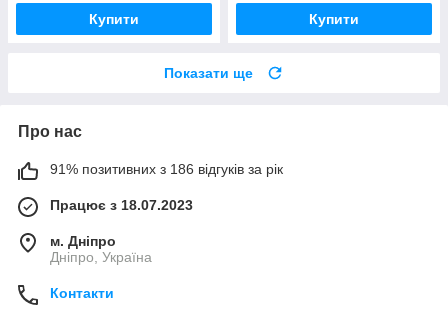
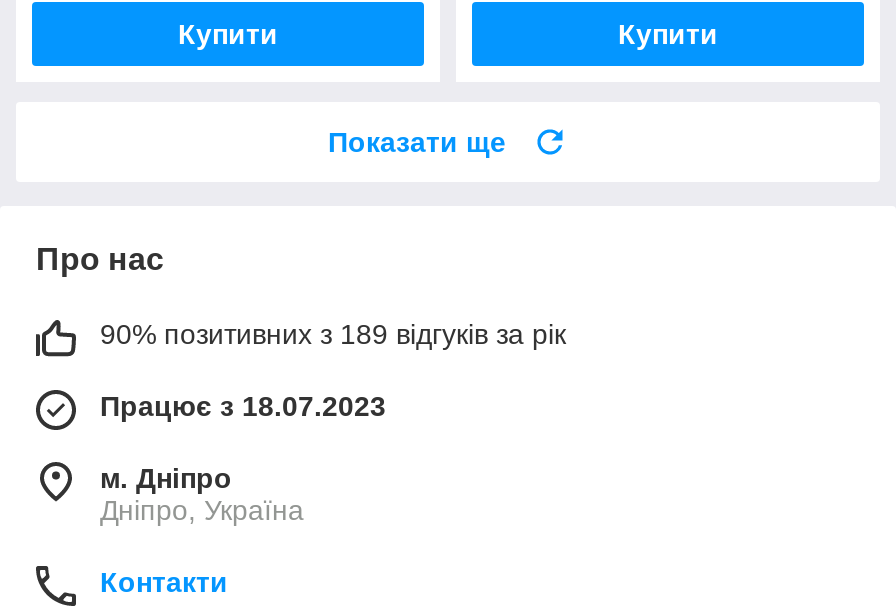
[50,161,283,177] 91% позитивних з 186 відгуків за рік -> [100,318,566,350] 90% позитивних з 189 відгуків за рік

